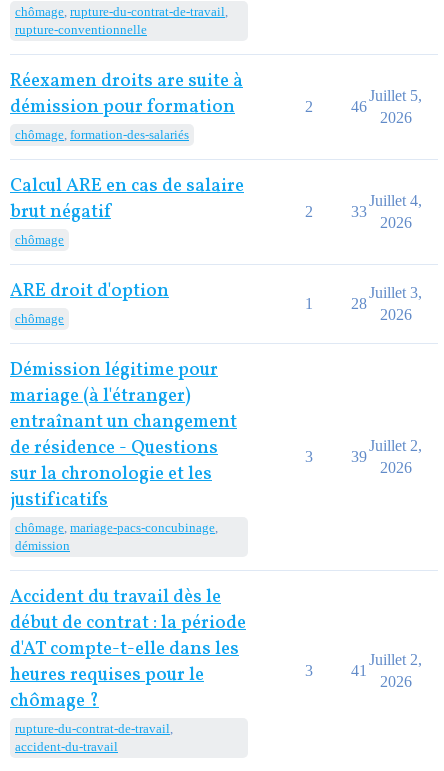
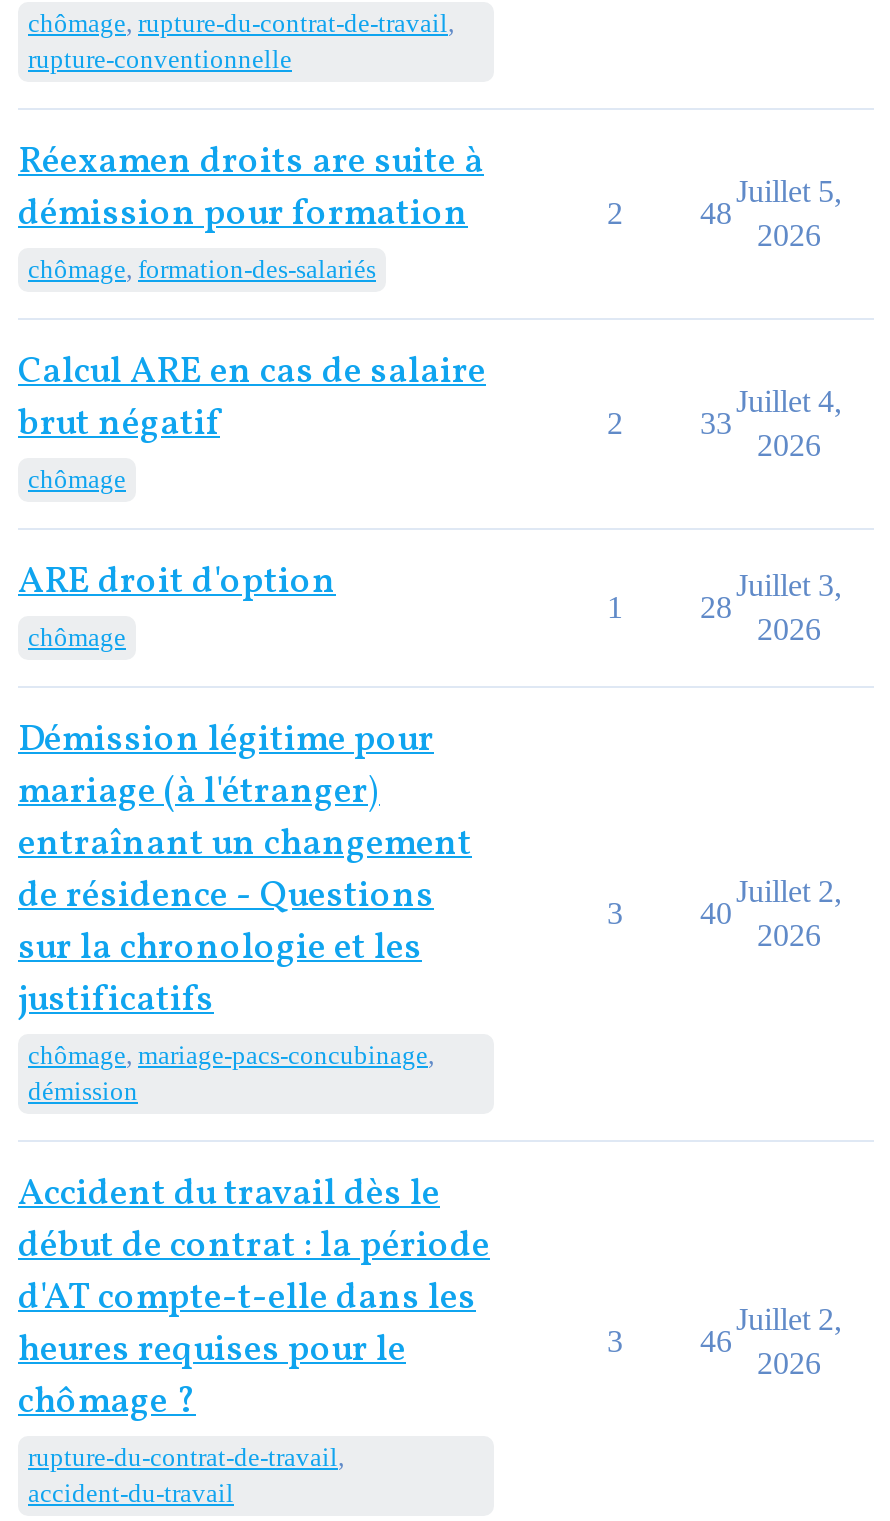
[351,98,367,115] 46 -> [700,196,732,230] 48
[351,448,367,465] 39 -> [700,896,732,930] 40
[351,662,367,679] 41 -> [700,1324,732,1358] 46

